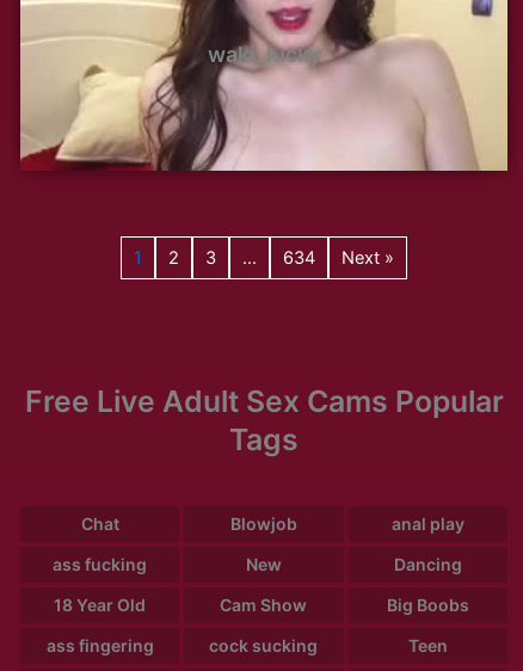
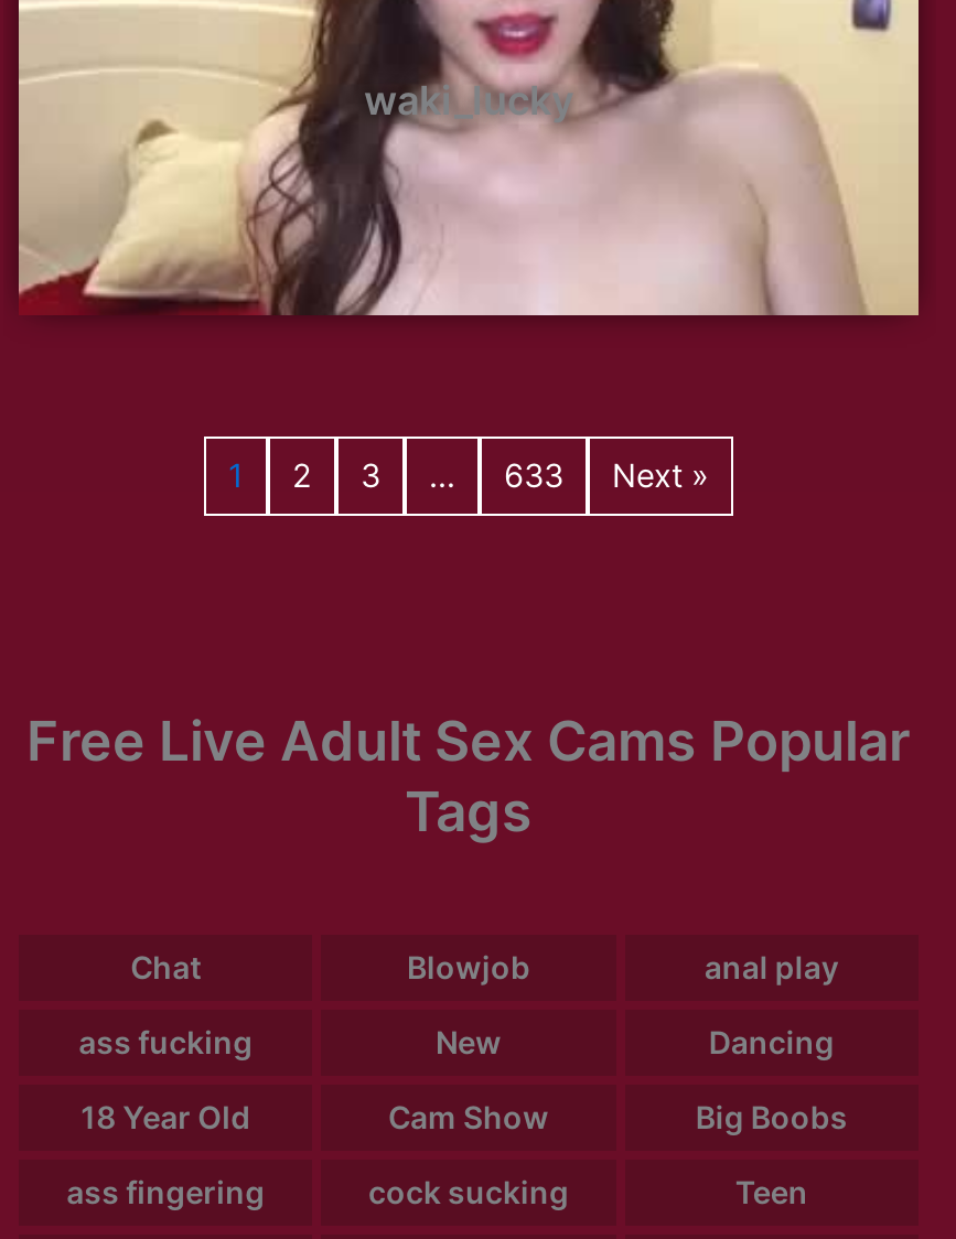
[283,247,315,269] 634 -> [504,456,563,496] 633

